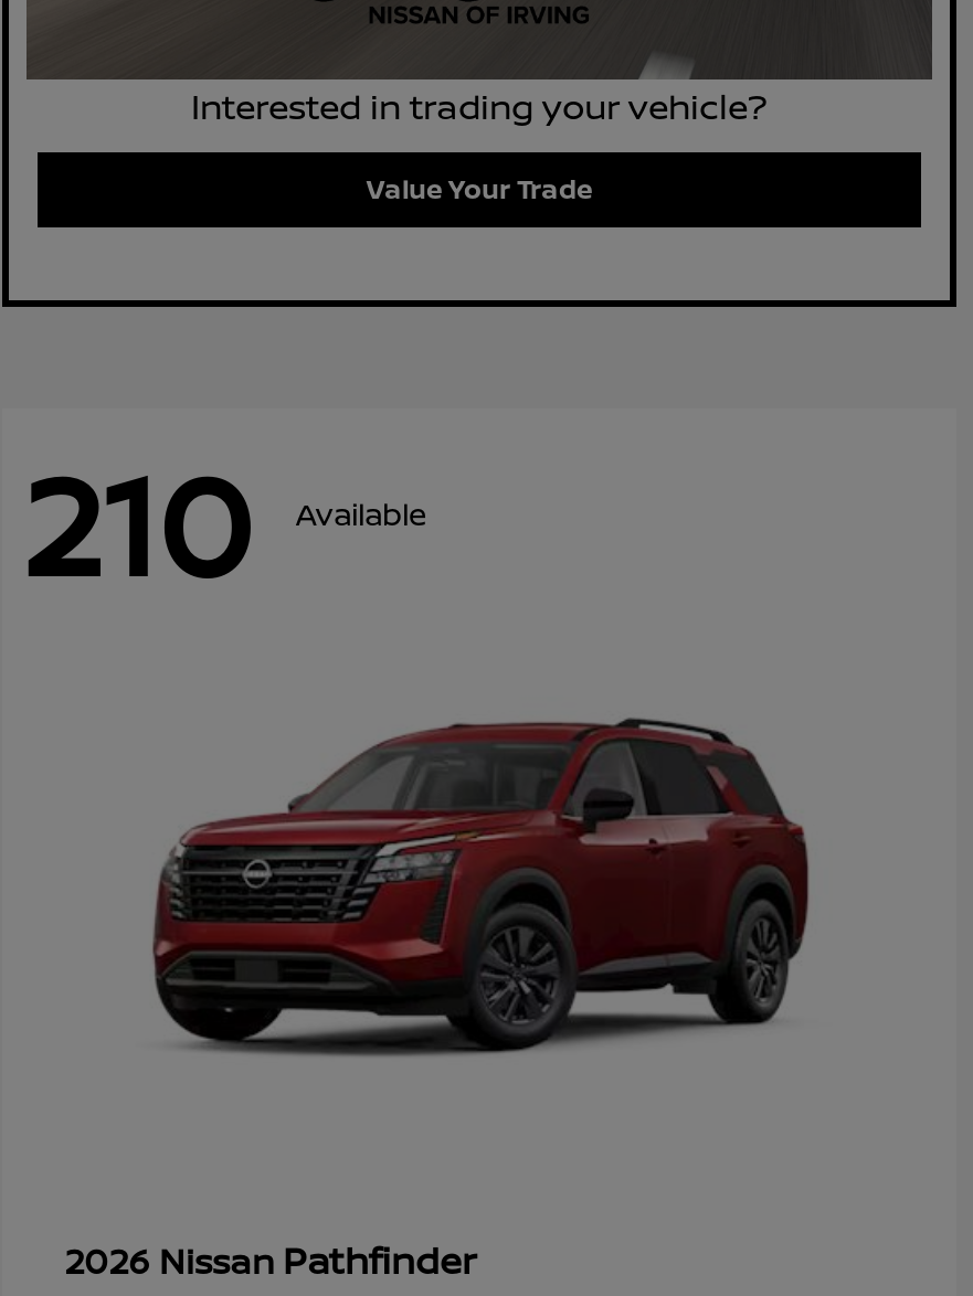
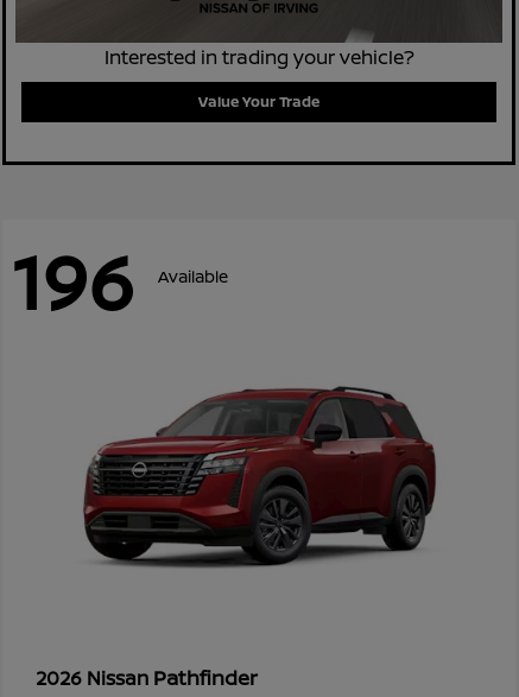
[20,426,426,618] 210 Available -> [12,229,228,332] 196 Available

